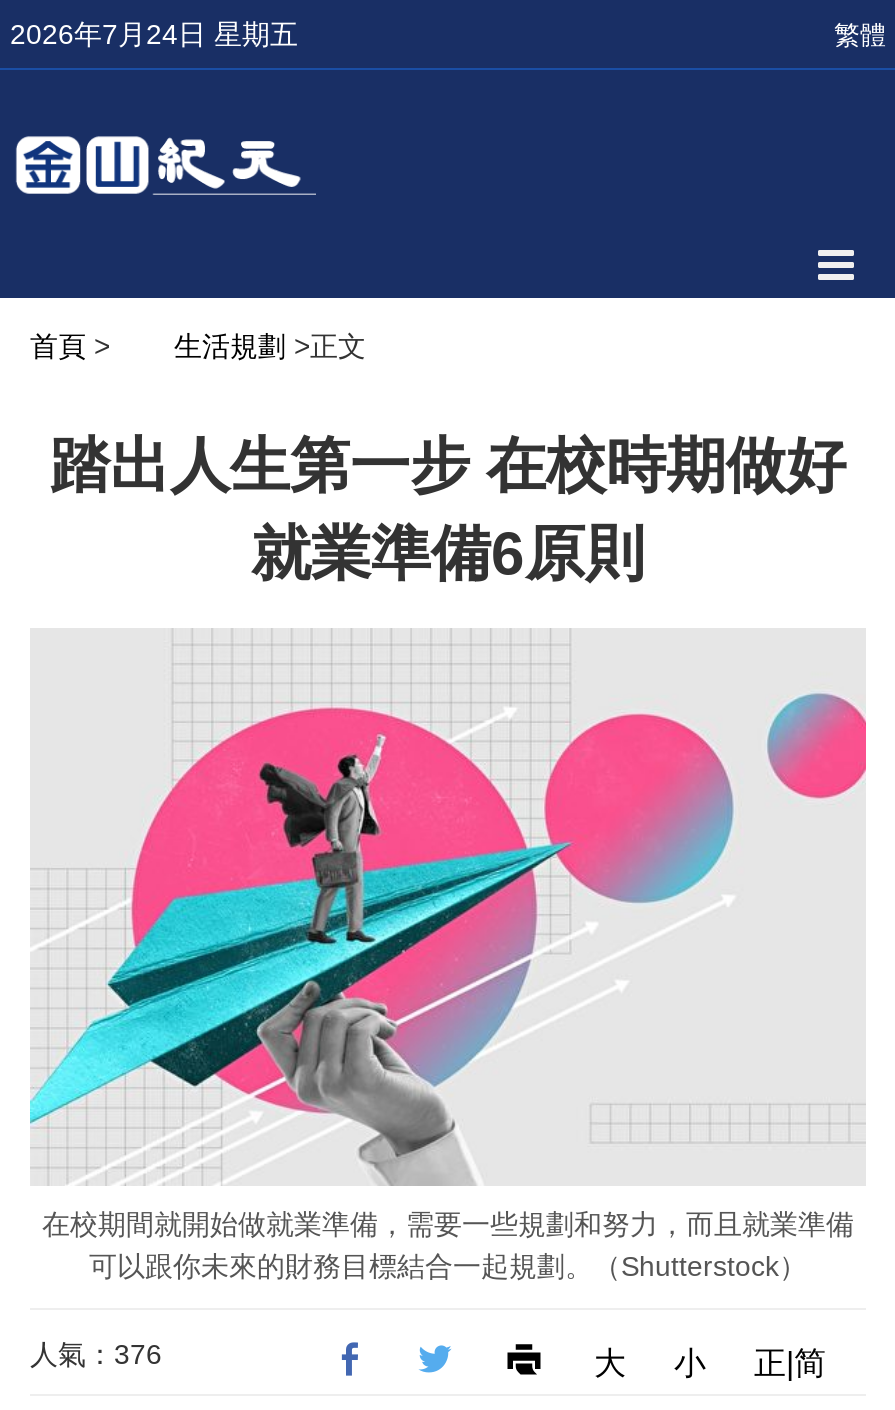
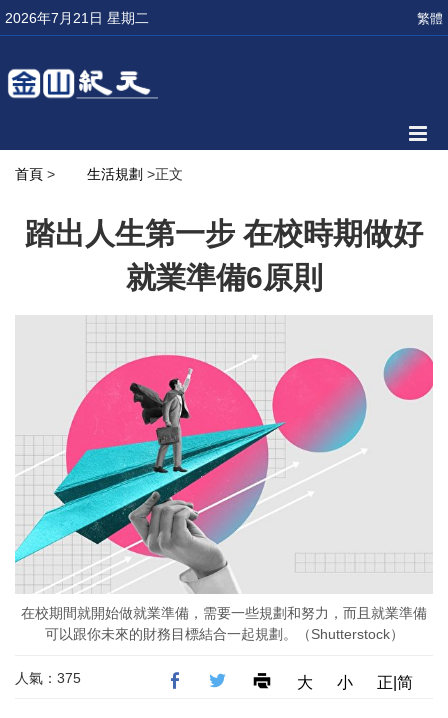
[10,18,298,50] 2026年7月24日 星期五 -> [5,10,149,26] 2026年7月21日 星期二
[30,1337,162,1369] 人氣：376 -> [15,670,81,686] 人氣：375

